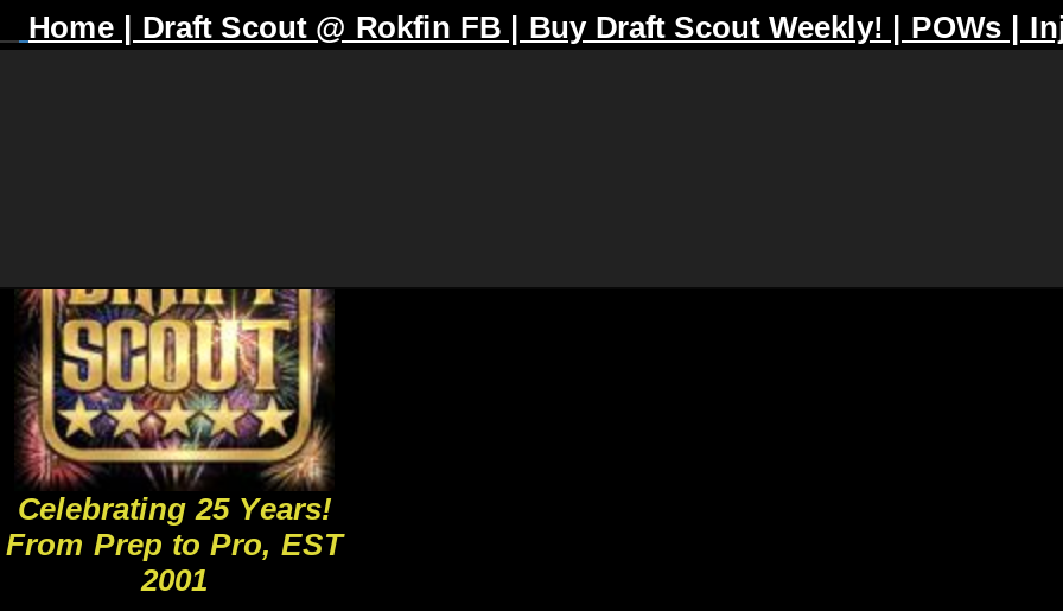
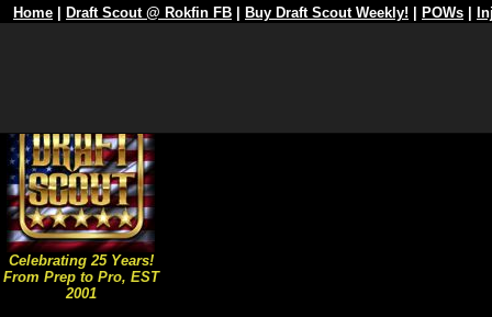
[21,287,332,486] [image] -> [8,134,153,250] [image]

